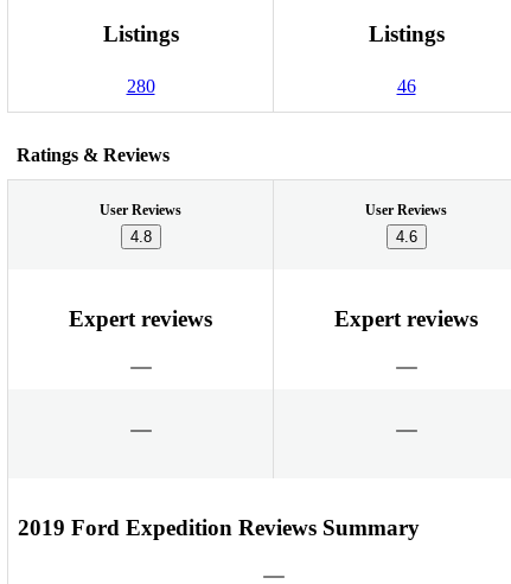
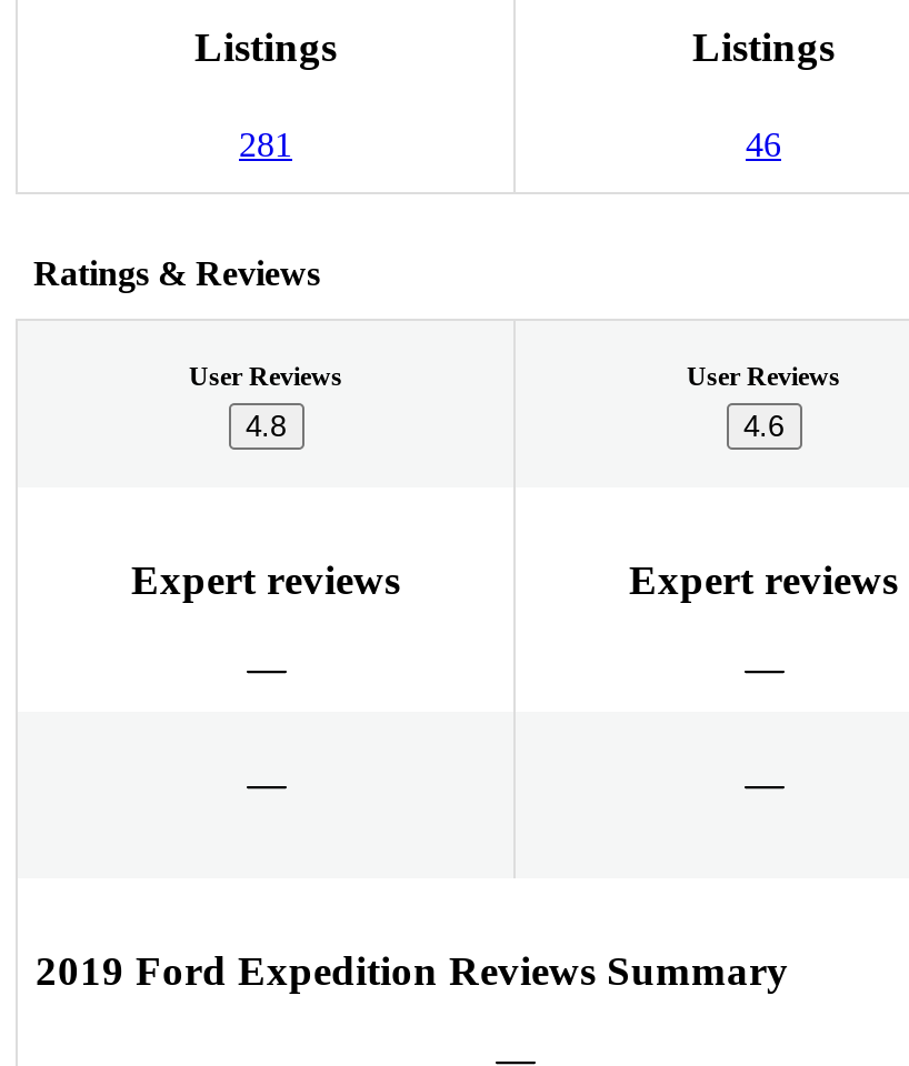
[126,76,155,97] 280 -> [239,126,292,164] 281

